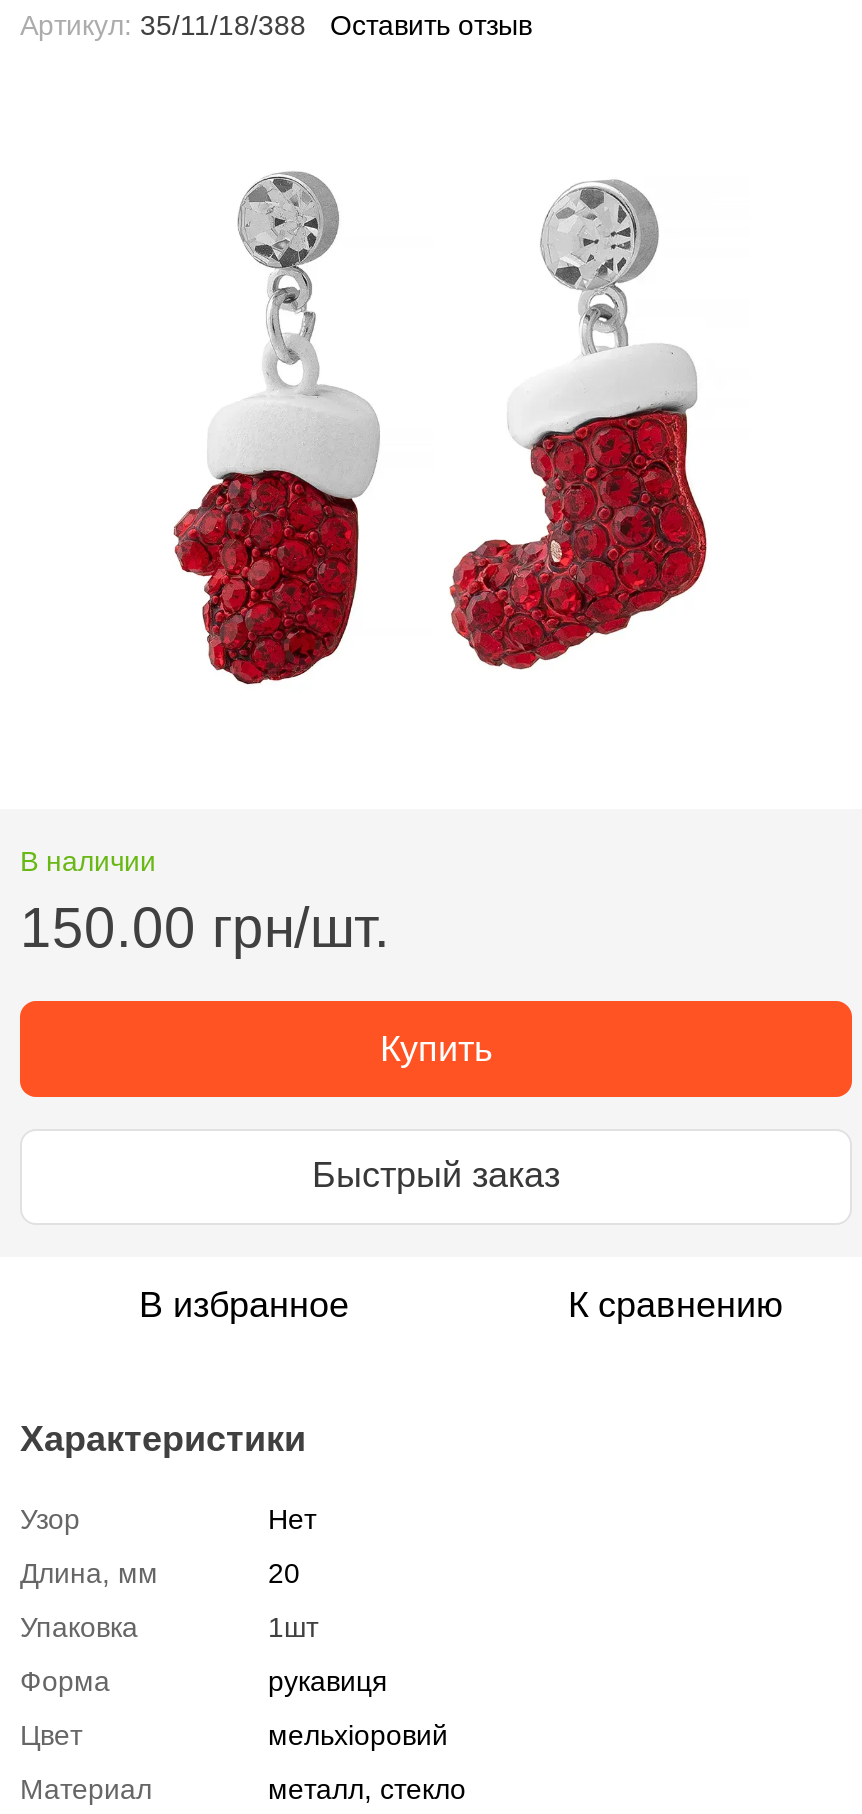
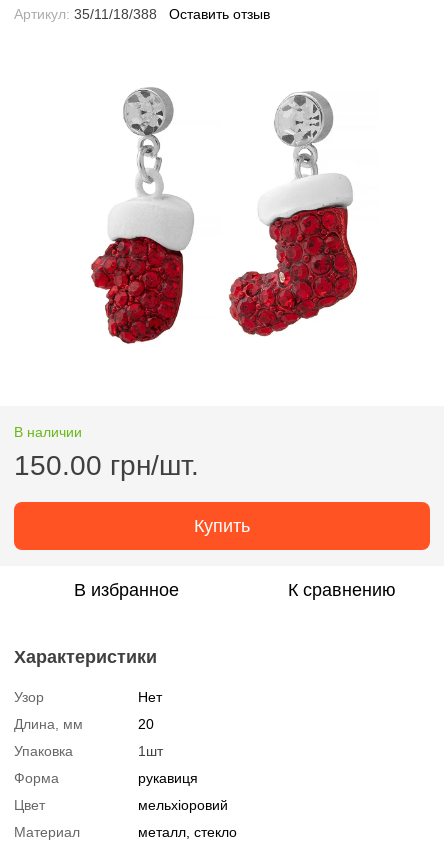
[312,1155,560,1195] Быстрый заказ -> none

